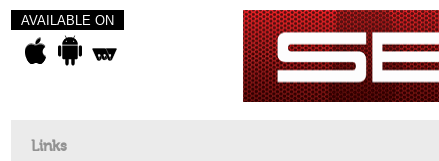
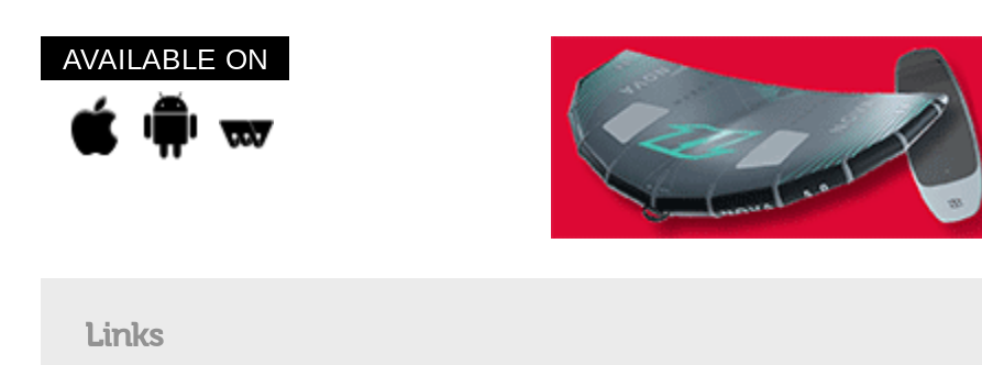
[242,9,436,103] [image] -> [549,36,975,241] [image]

